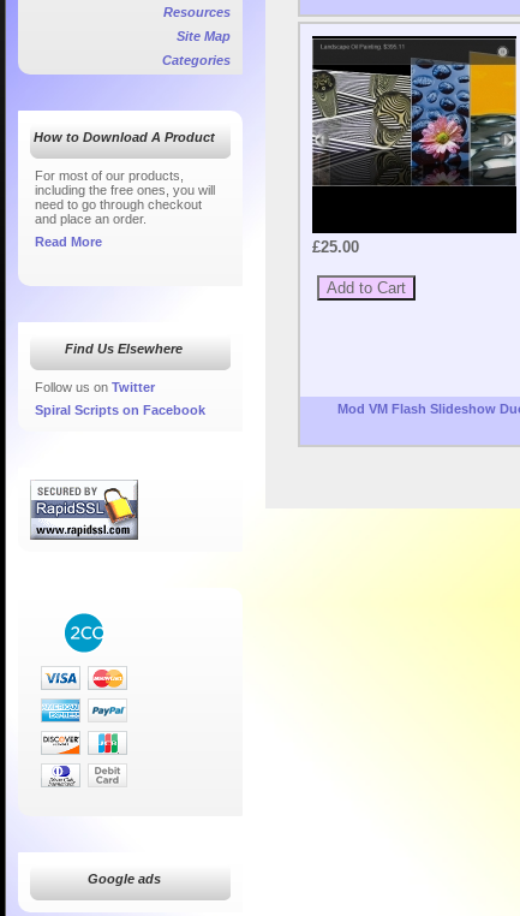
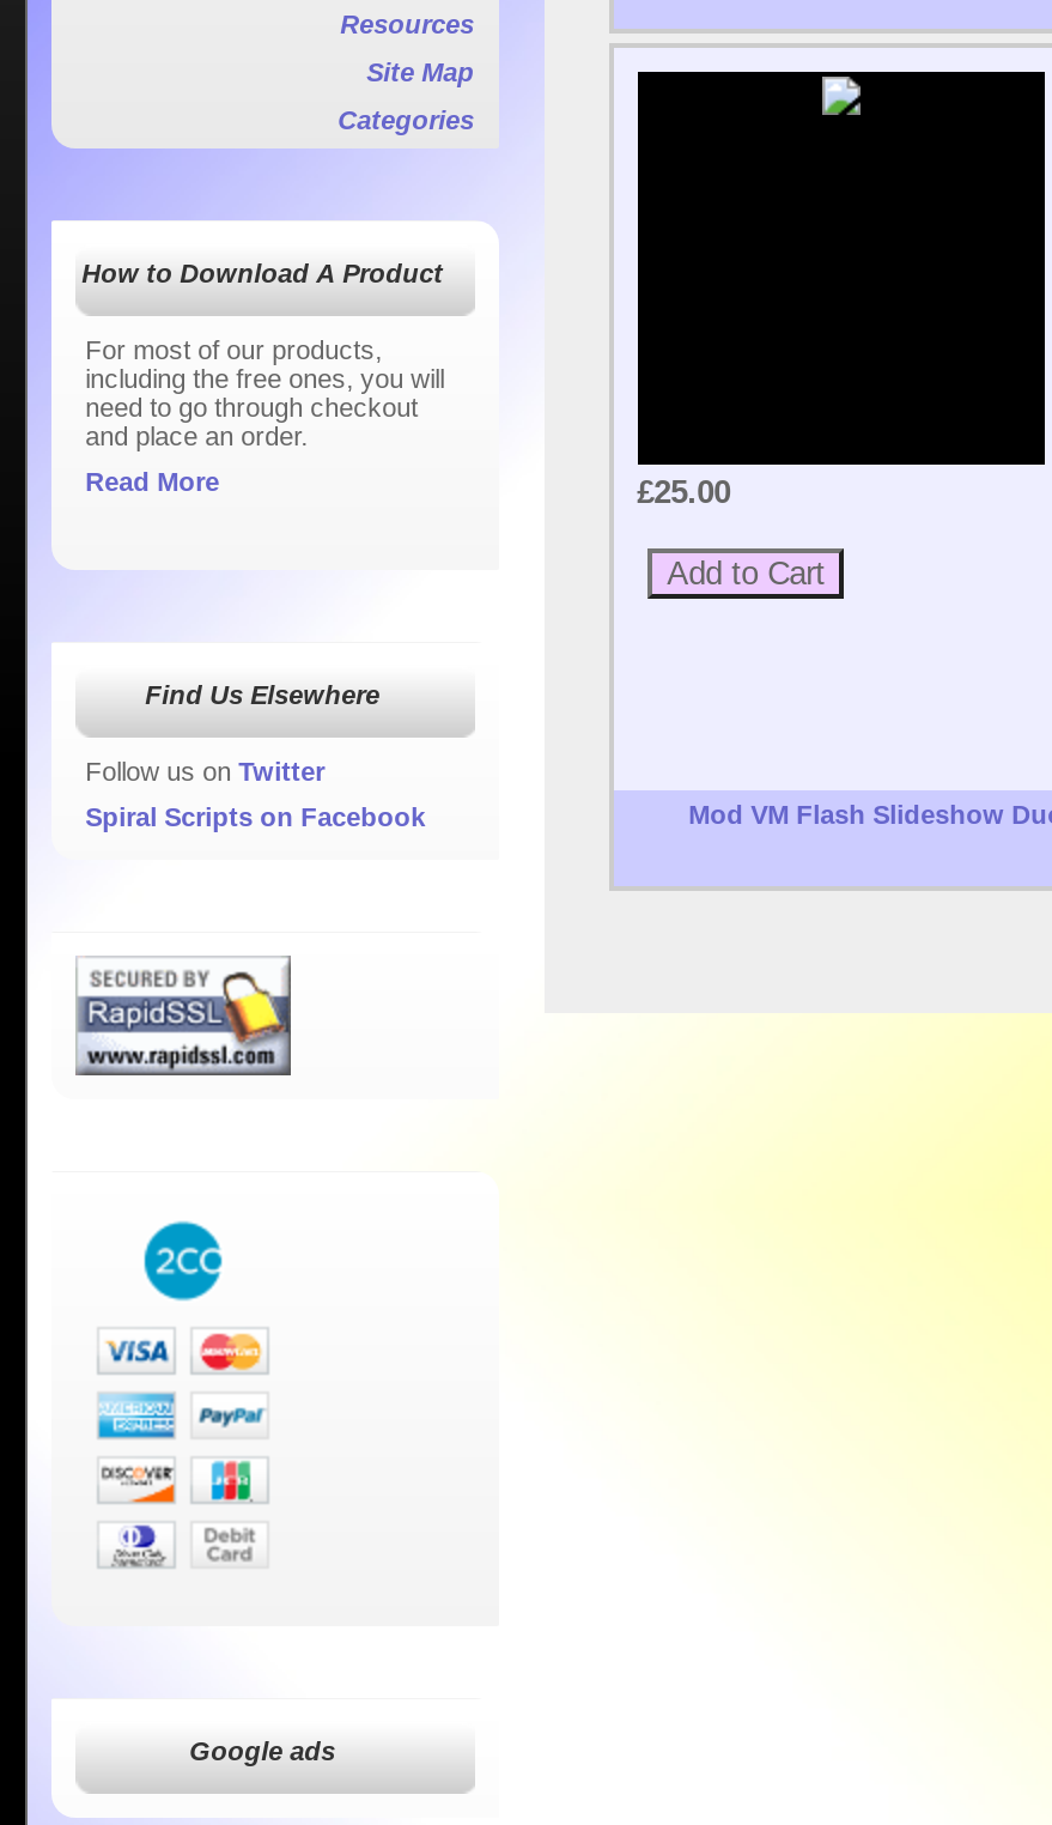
[311,38,516,188] [image] -> none

